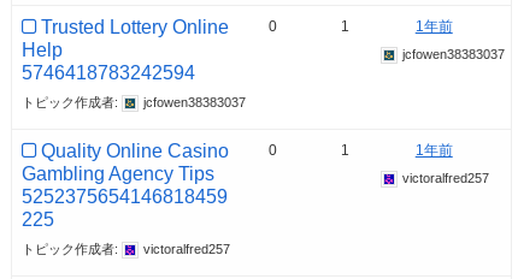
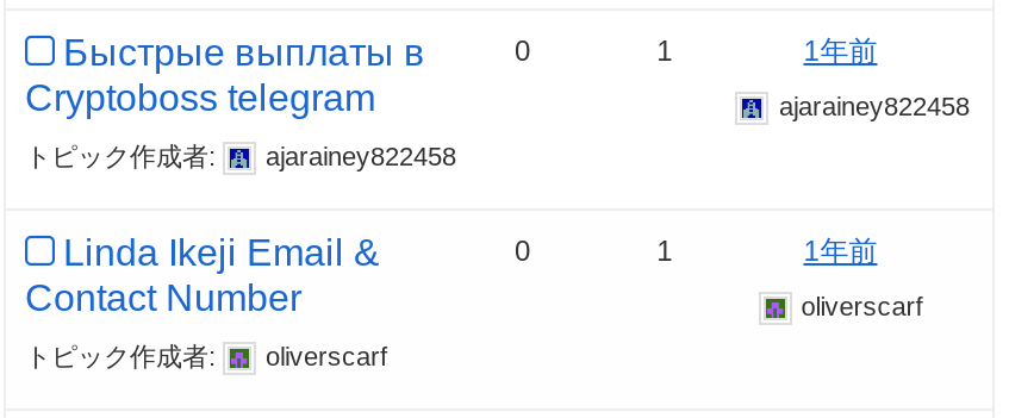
[22,17,229,83] Trusted Lottery Online | Help | 5746418783242594 -> [25,33,425,119] Быстрые выплаты в | Cryptoboss telegram
[403,47,505,62] jcfowen38383037 -> [779,93,970,121] ajarainey822458
[22,95,246,110] トピック作成者: jcfowen38383037 -> [25,143,456,171] トピック作成者: ajarainey822458
[22,141,229,230] Quality Online Casino | Gambling Agency Tips | 5252375654146818459 | 225 -> [25,233,380,319] Linda Ikeji Email & | Contact Number
[403,171,490,186] victoralfred257 -> [801,293,923,321] oliverscarf
[143,242,230,257] victoralfred257 -> [266,343,387,371] oliverscarf

